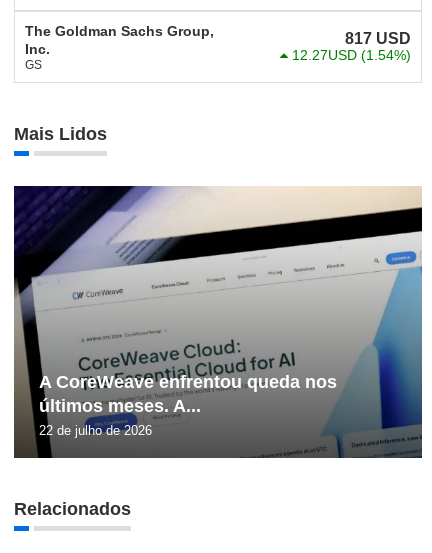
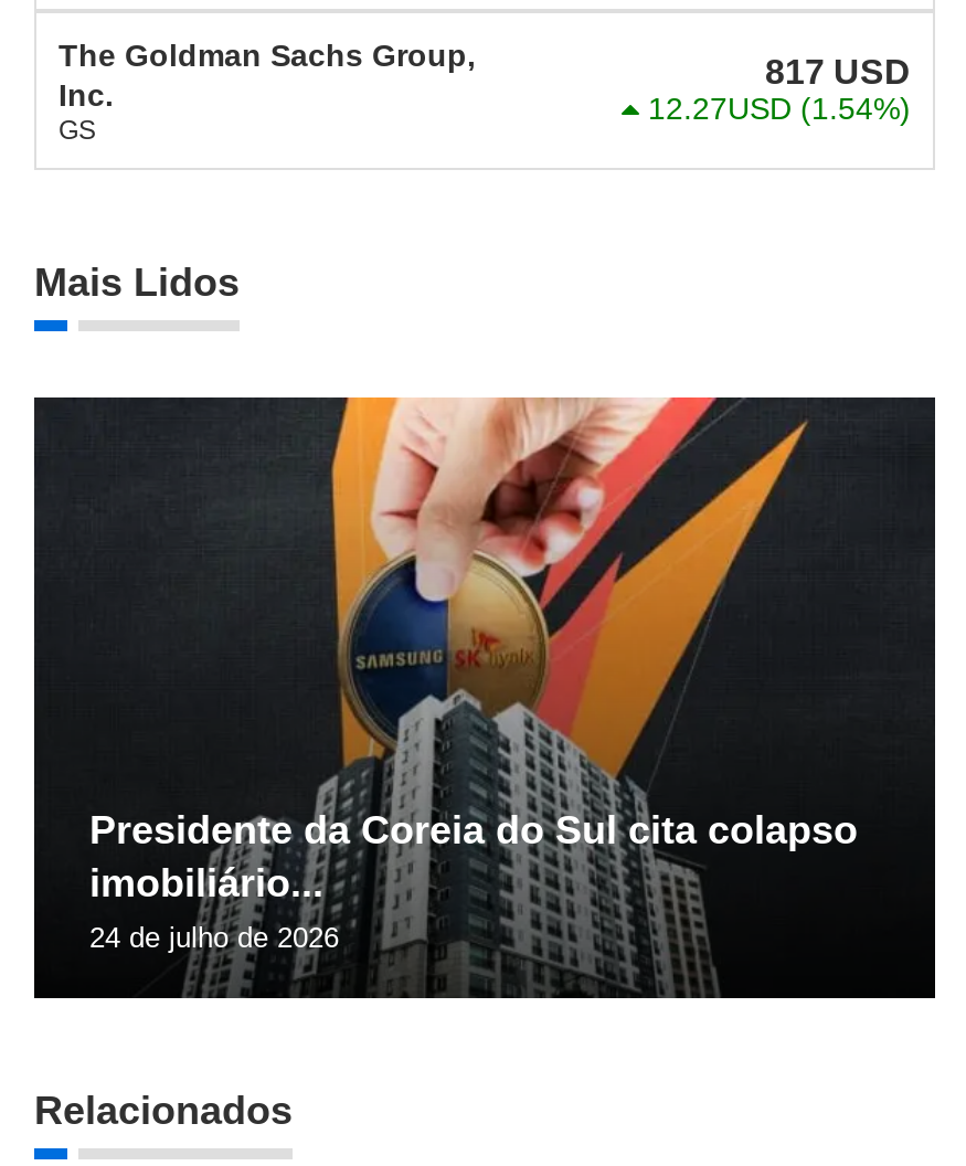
[13,185,423,458] [image] | A CoreWeave enfrentou queda nos | últimos meses. A... | 22 de julho de 2026 -> [32,395,937,998] [image] | Presidente da Coreia do Sul cita colapso | imobiliário... | 24 de julho de 2026

